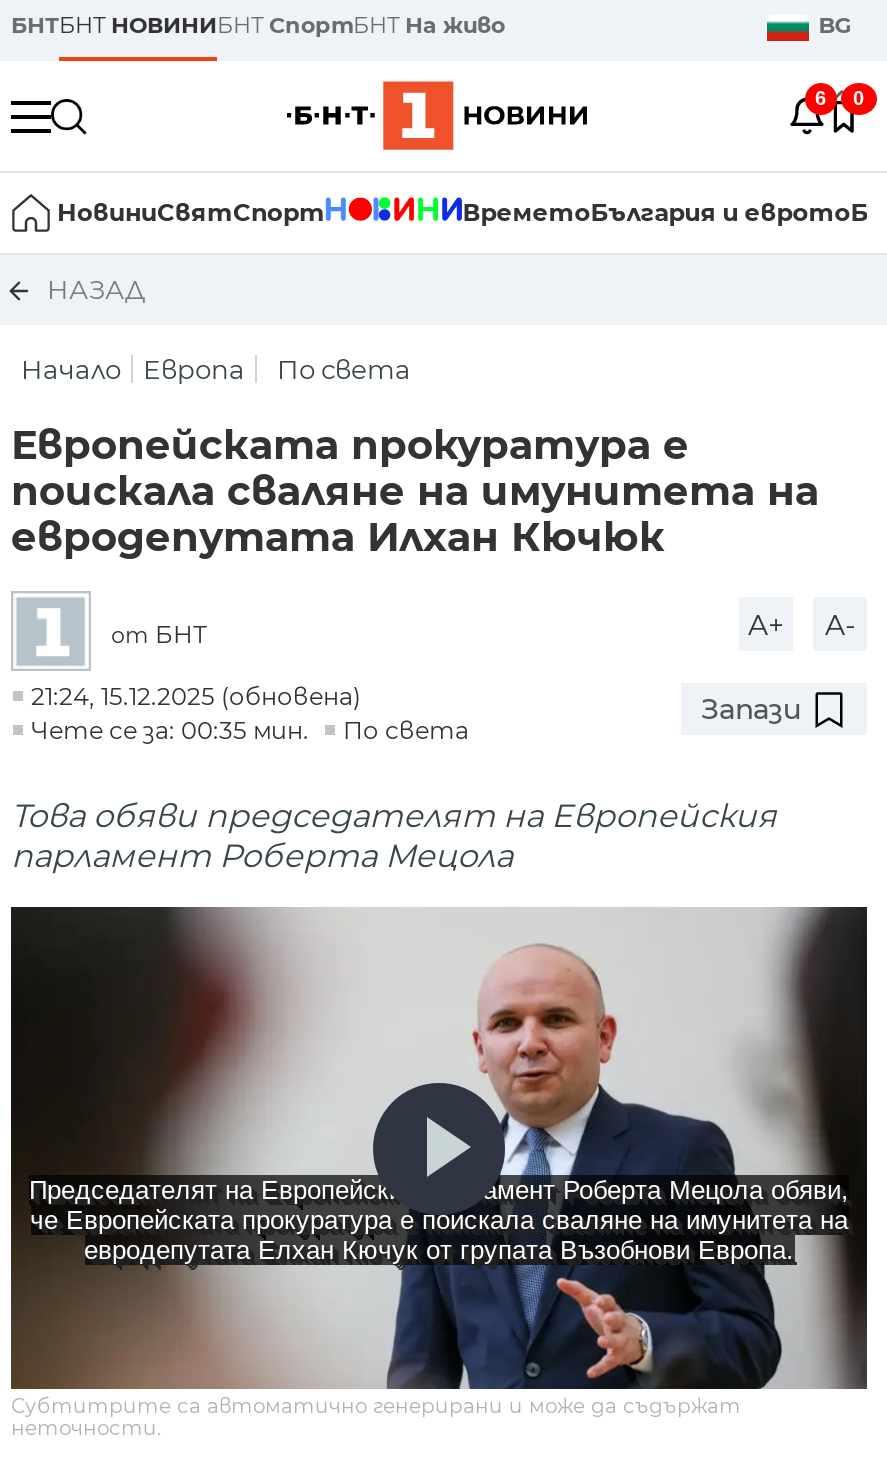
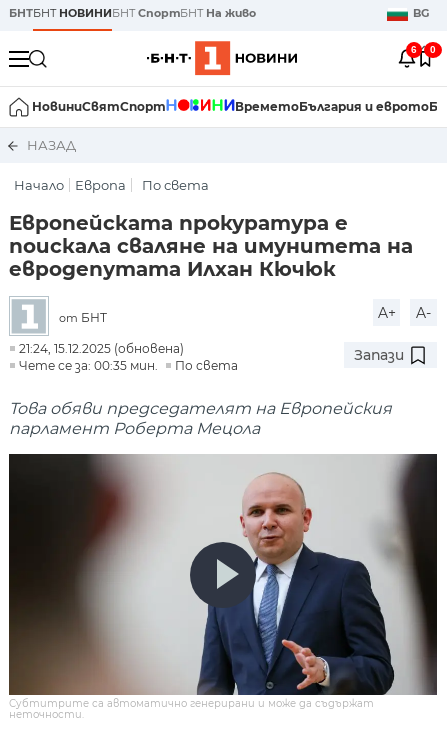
[29,1174,849,1264] Председателят на Европейския парламент Роберта Мецола обяви, | че Европейската прокуратура е поискала сваляне на имунитета на | евродепутата Елхан Кючук от групата Възобнови Европа. -> none

